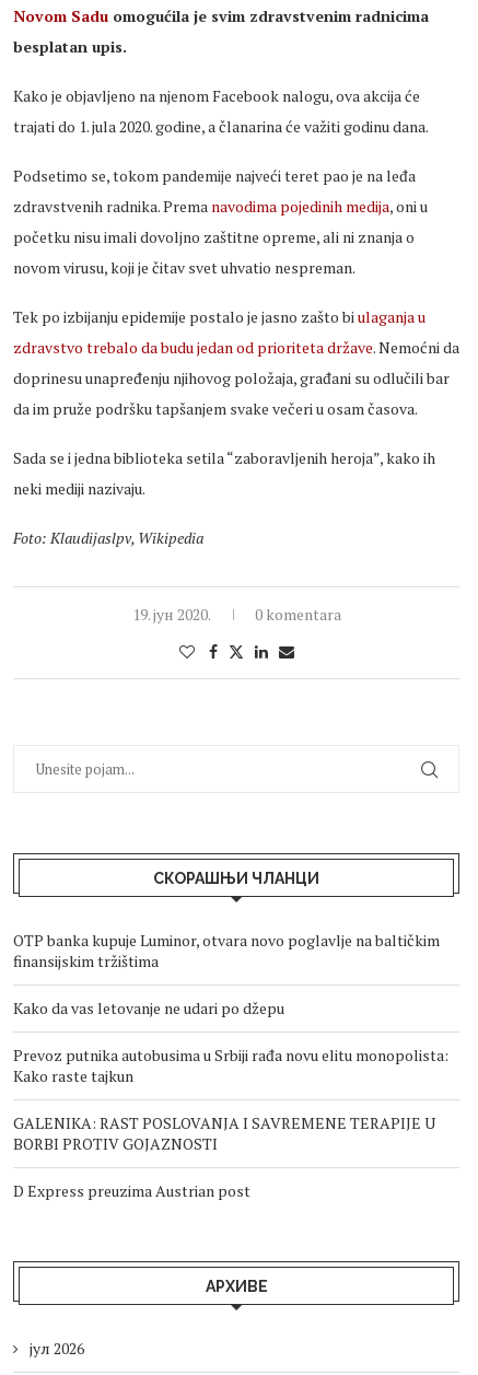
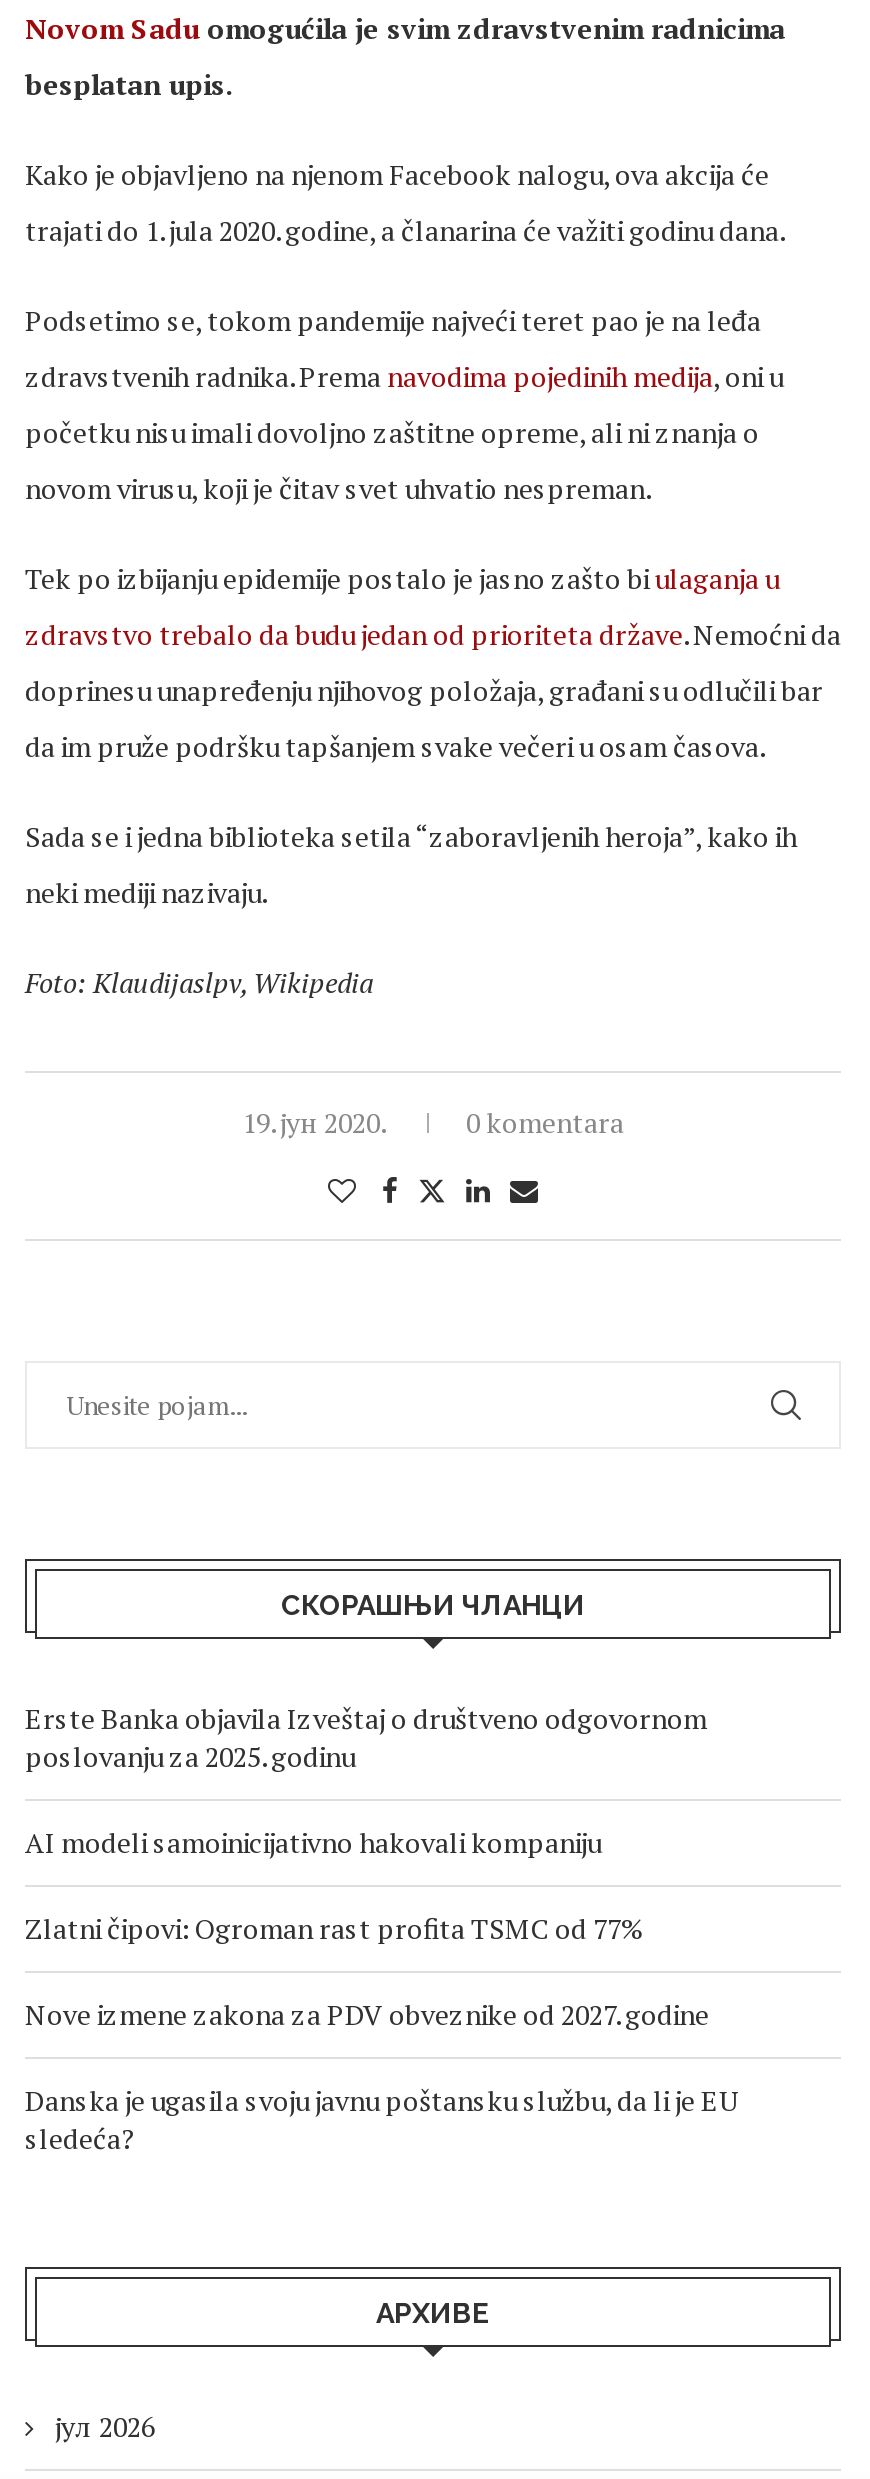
[13,930,440,971] OTP banka kupuje Luminor, otvara novo poglavlje na baltičkim | finansijskim tržištima -> [25,1699,707,1775] Erste Banka objavila Izveštaj o društveno odgovornom | poslovanju za 2025. godinu
[13,998,284,1018] Kako da vas letovanje ne udari po džepu -> [25,1823,601,1861] AI modeli samoinicijativno hakovali kompaniju
[13,1045,448,1086] Prevoz putnika autobusima u Srbiji rađa novu elitu monopolista: | Kako raste tajkun -> [25,1909,645,1947] Zlatni čipovi: Ogroman rast profita TSMC od 77%
[13,1112,435,1154] GALENIKA: RAST POSLOVANJA I SAVREMENE TERAPIJE U | BORBI PROTIV GOJAZNOSTI -> [25,1995,709,2033] Nove izmene zakona za PDV obveznike od 2027. godine
[13,1180,250,1201] D Express preuzima Austrian post -> [25,2081,739,2157] Danska je ugasila svoju javnu poštansku službu, da li je EU | sledeća?

